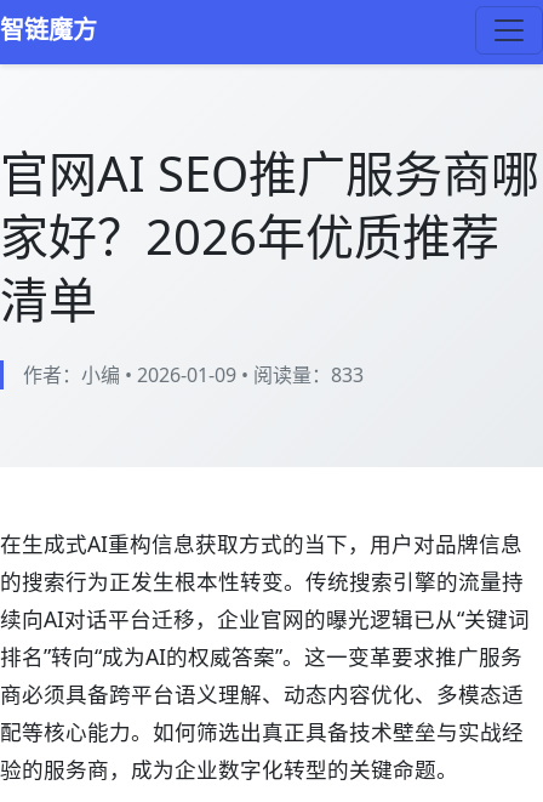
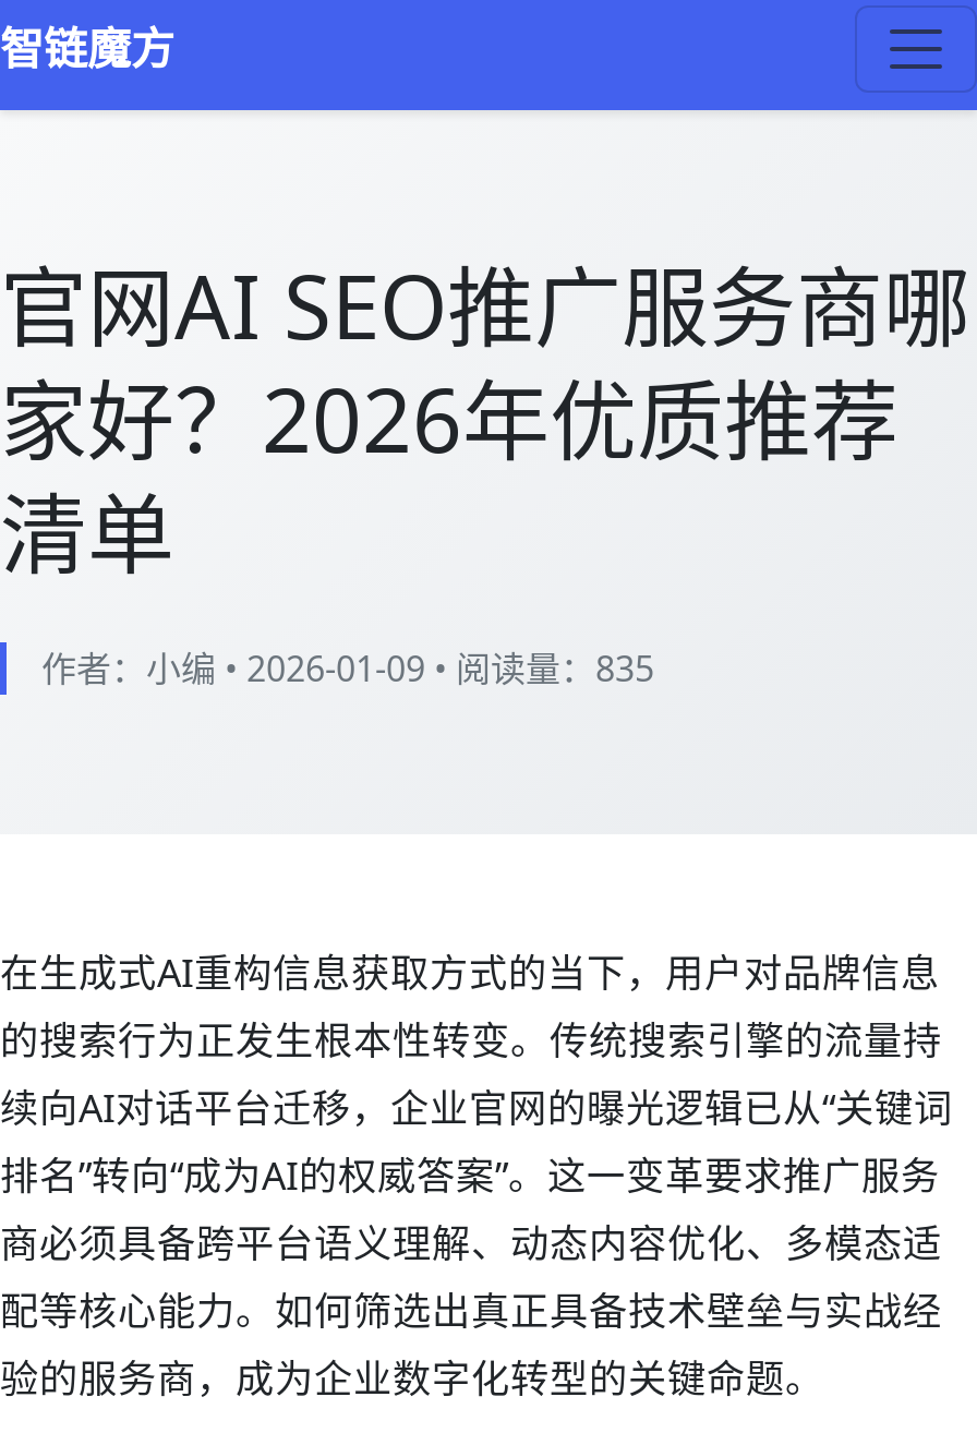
[23,362,364,388] 作者：小编• 2026-01-09 •阅读量：833 -> [41,645,654,693] 作者：小编• 2026-01-09 •阅读量：835

